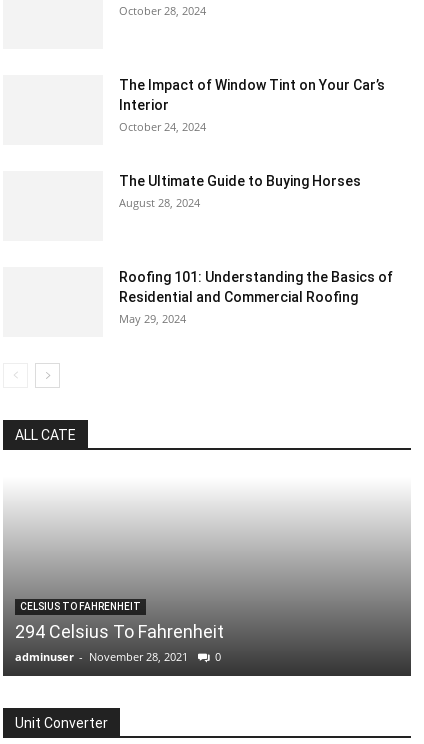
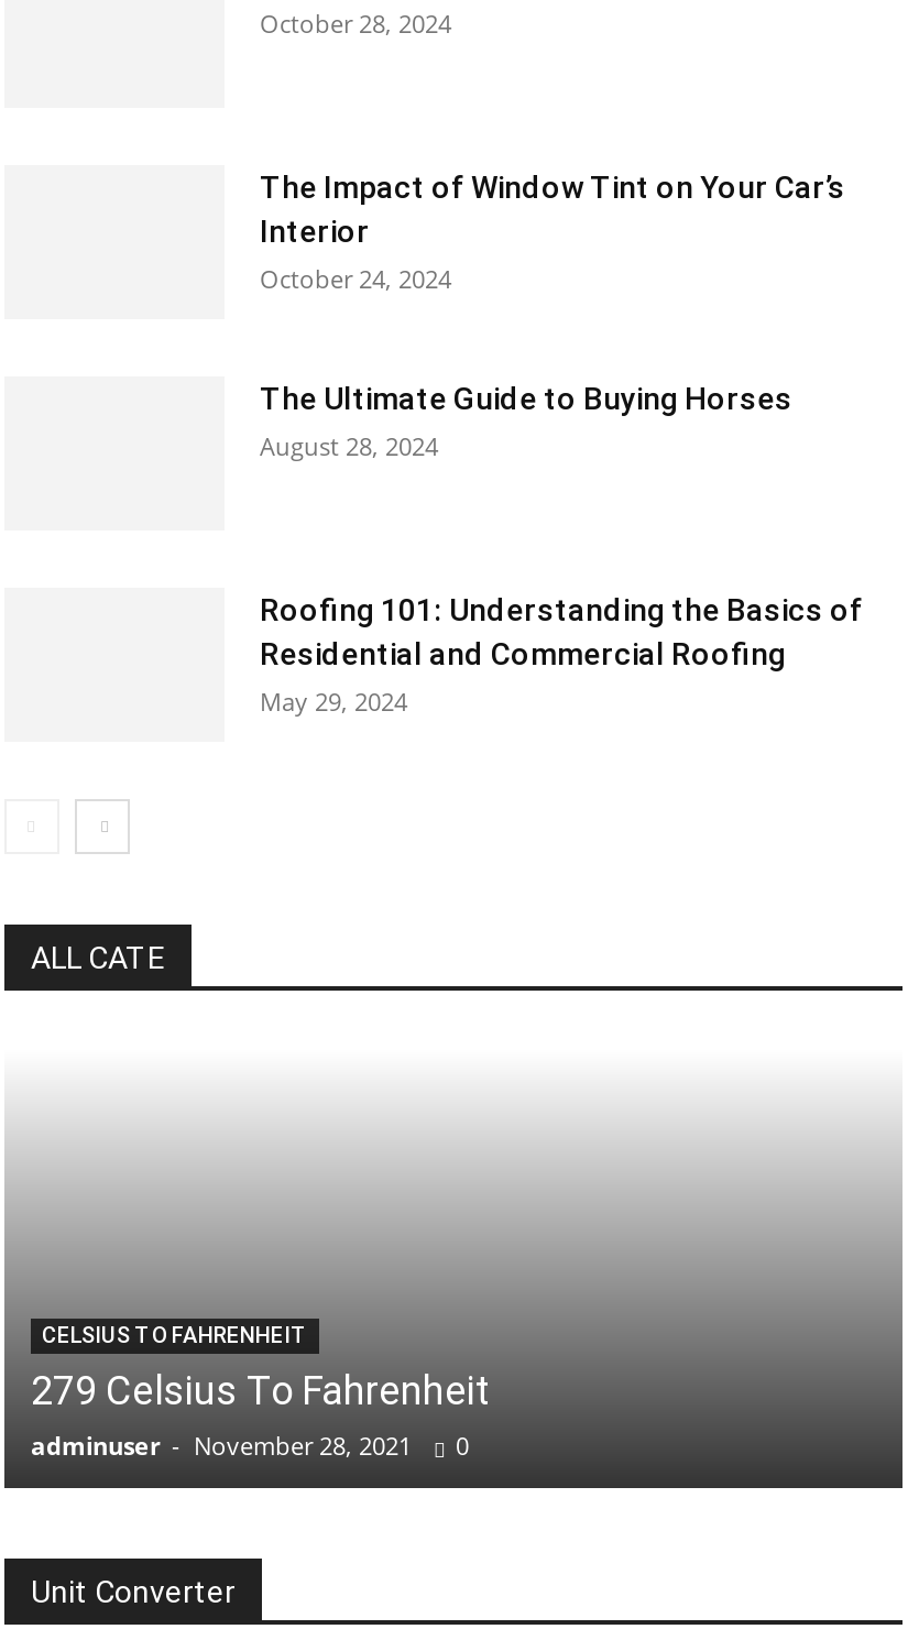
[15,621,224,642] 294 Celsius To Fahrenheit -> [31,1367,491,1413] 279 Celsius To Fahrenheit

